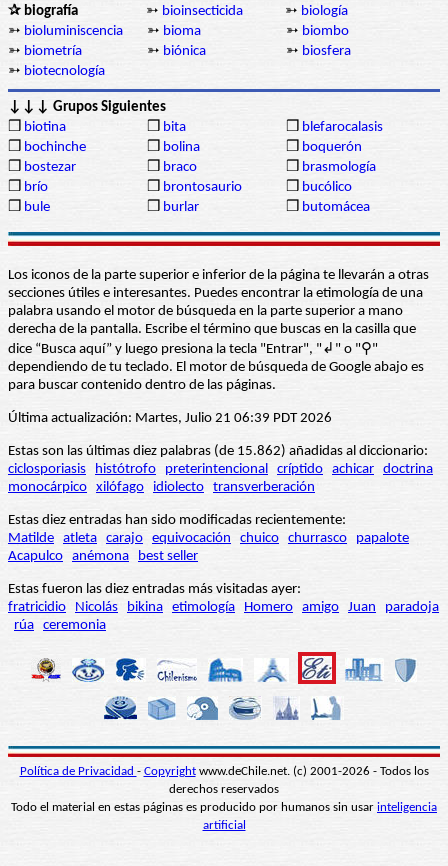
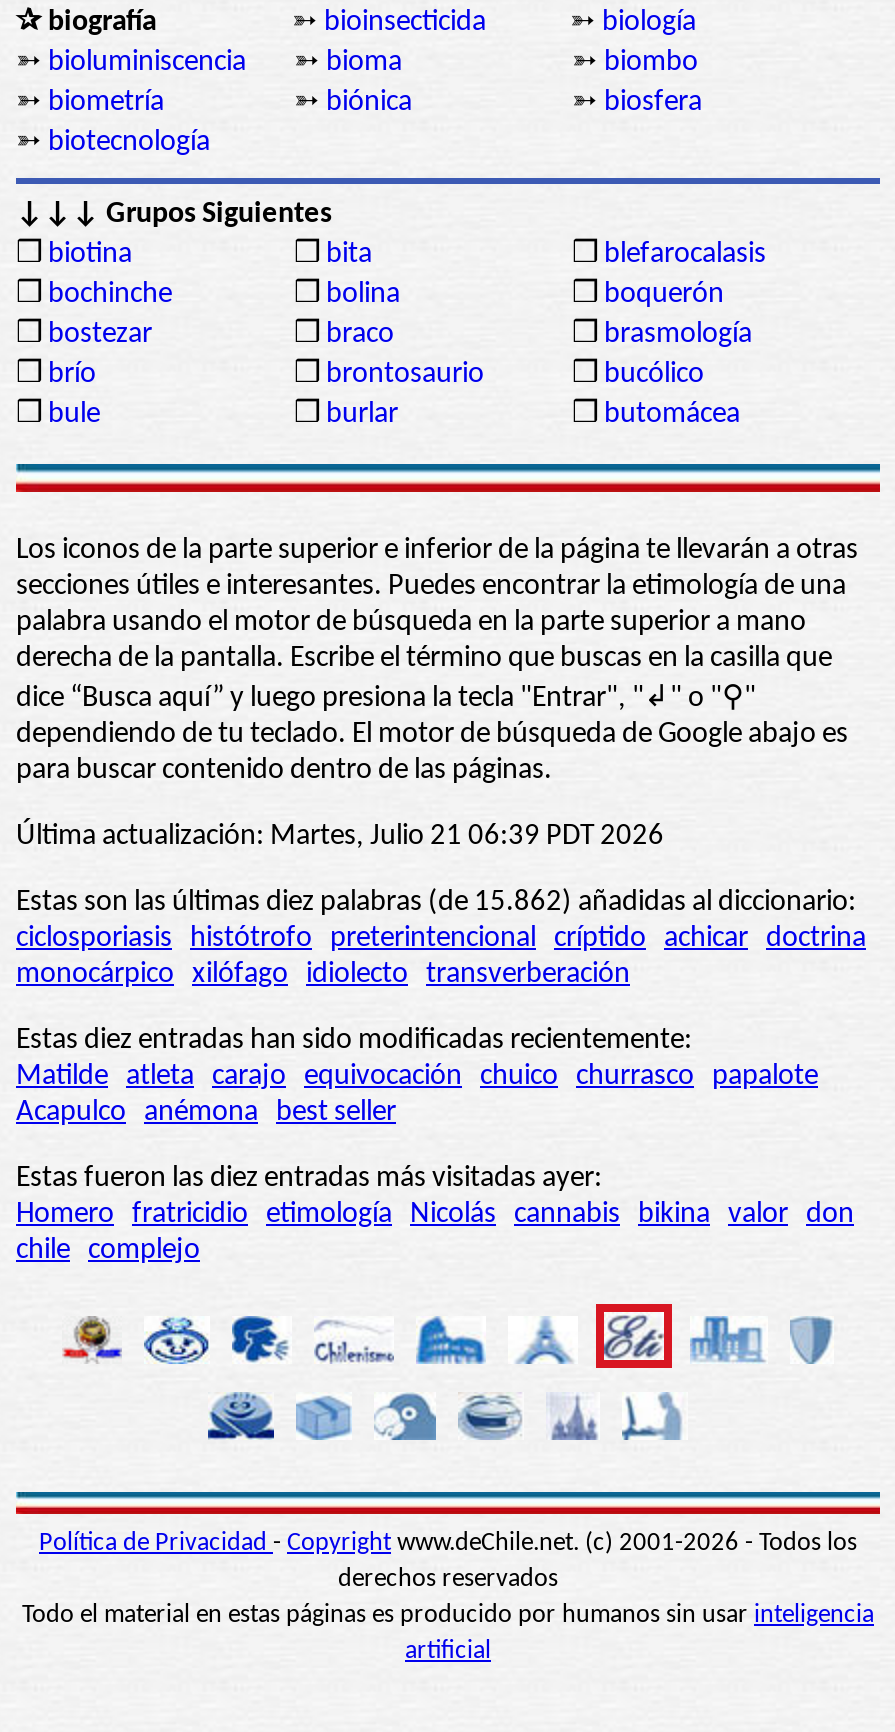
[8,600,439,633] fratricidio Nicolás bikina etimología Homero amigo Juan paradoja | rúa ceremonia -> [16,1200,854,1266] Homero fratricidio etimología Nicolás cannabis bikina valor don | chile complejo

